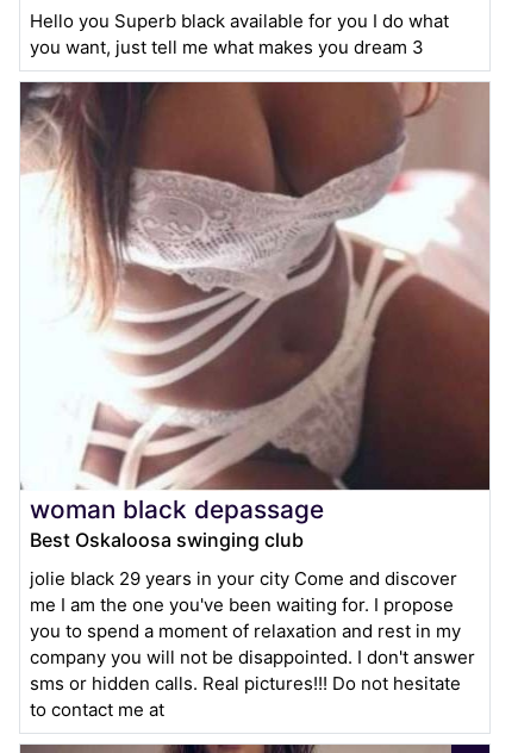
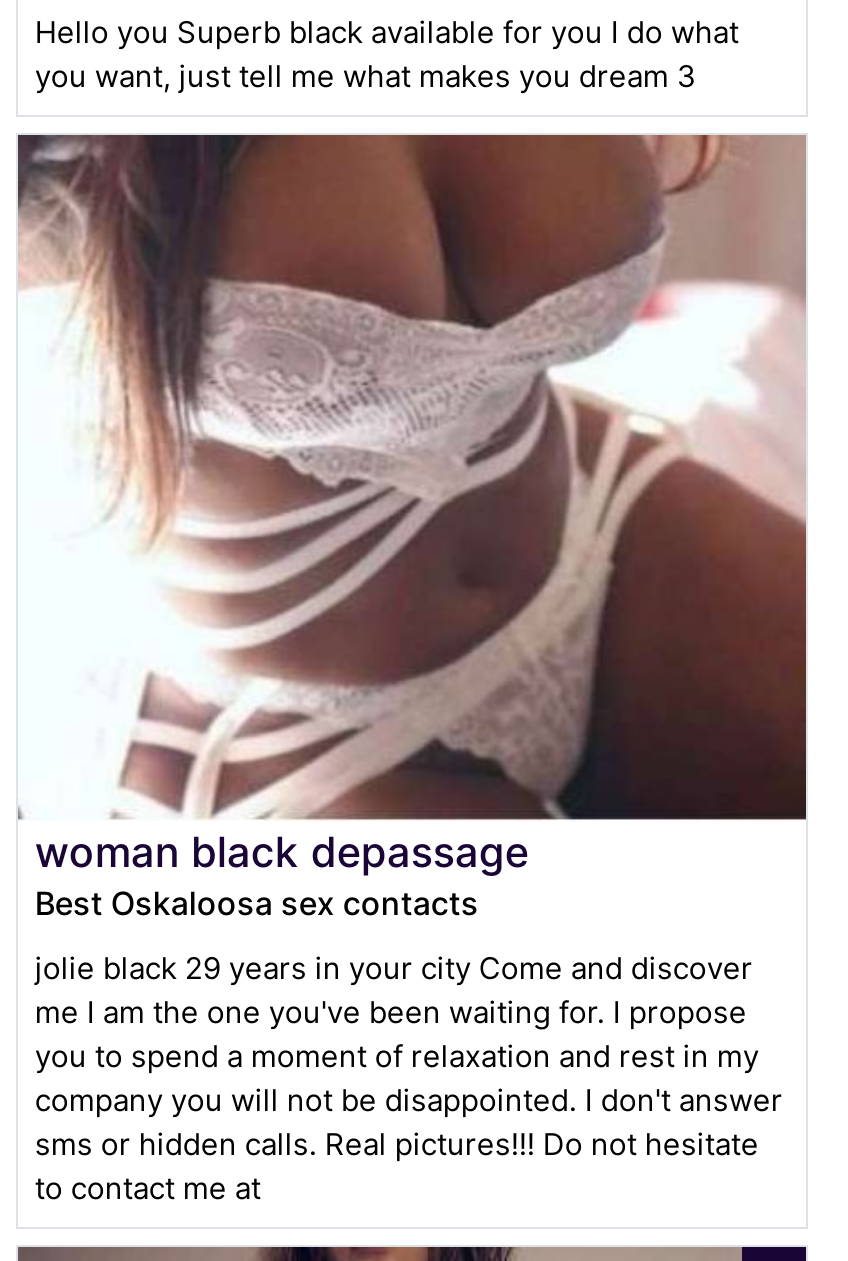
[30,528,304,552] Best Oskaloosa swinging club -> [35,883,479,923] Best Oskaloosa sex contacts

